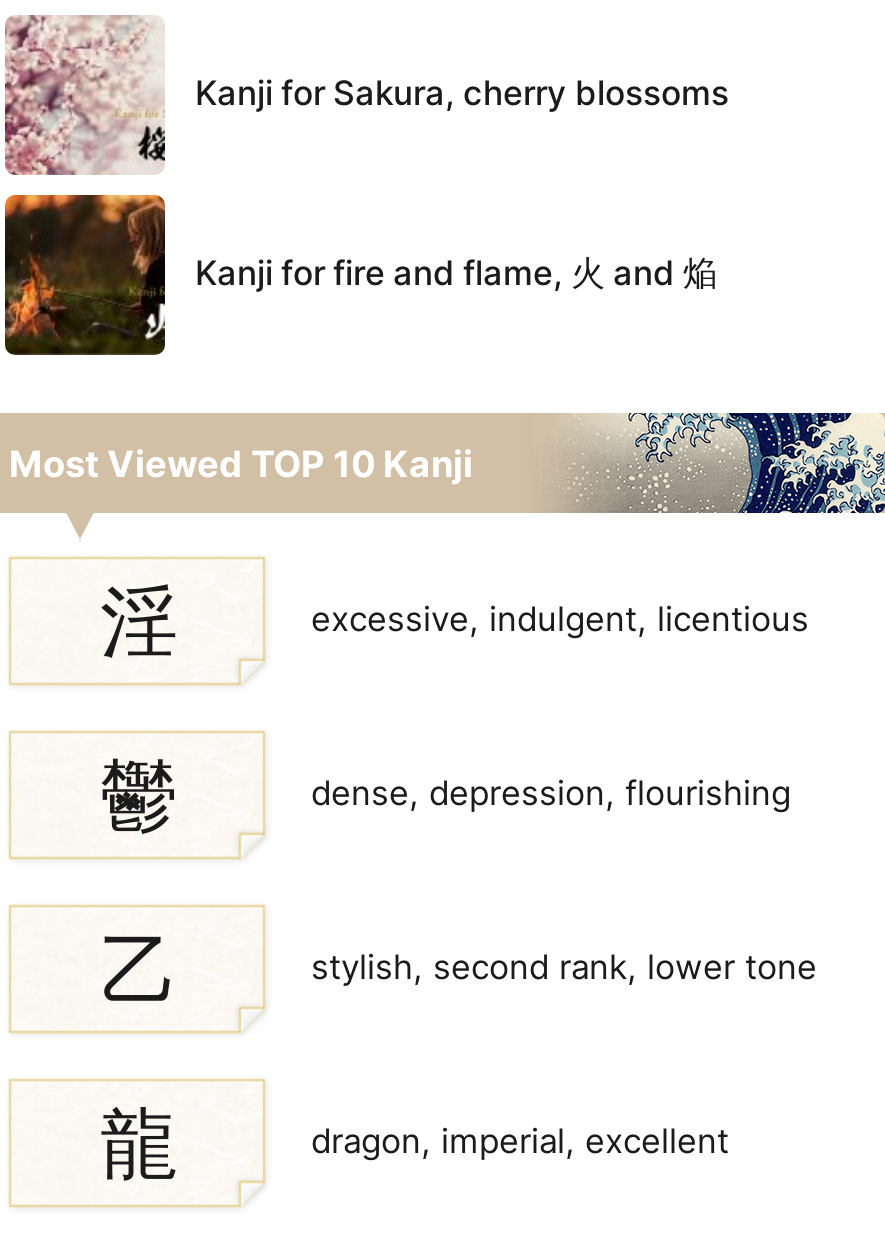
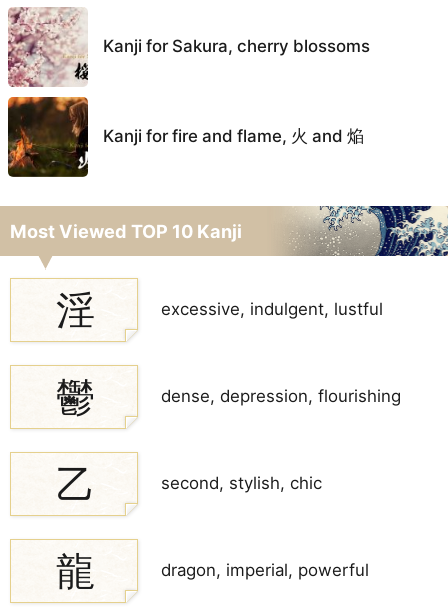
[311,598,809,638] excessive, indulgent, licentious -> [161,298,383,318] excessive, indulgent, lustful
[311,947,817,987] stylish, second rank, lower tone -> [161,473,322,493] second, stylish, chic
[311,1122,729,1162] dragon, imperial, excellent -> [161,560,369,580] dragon, imperial, powerful

